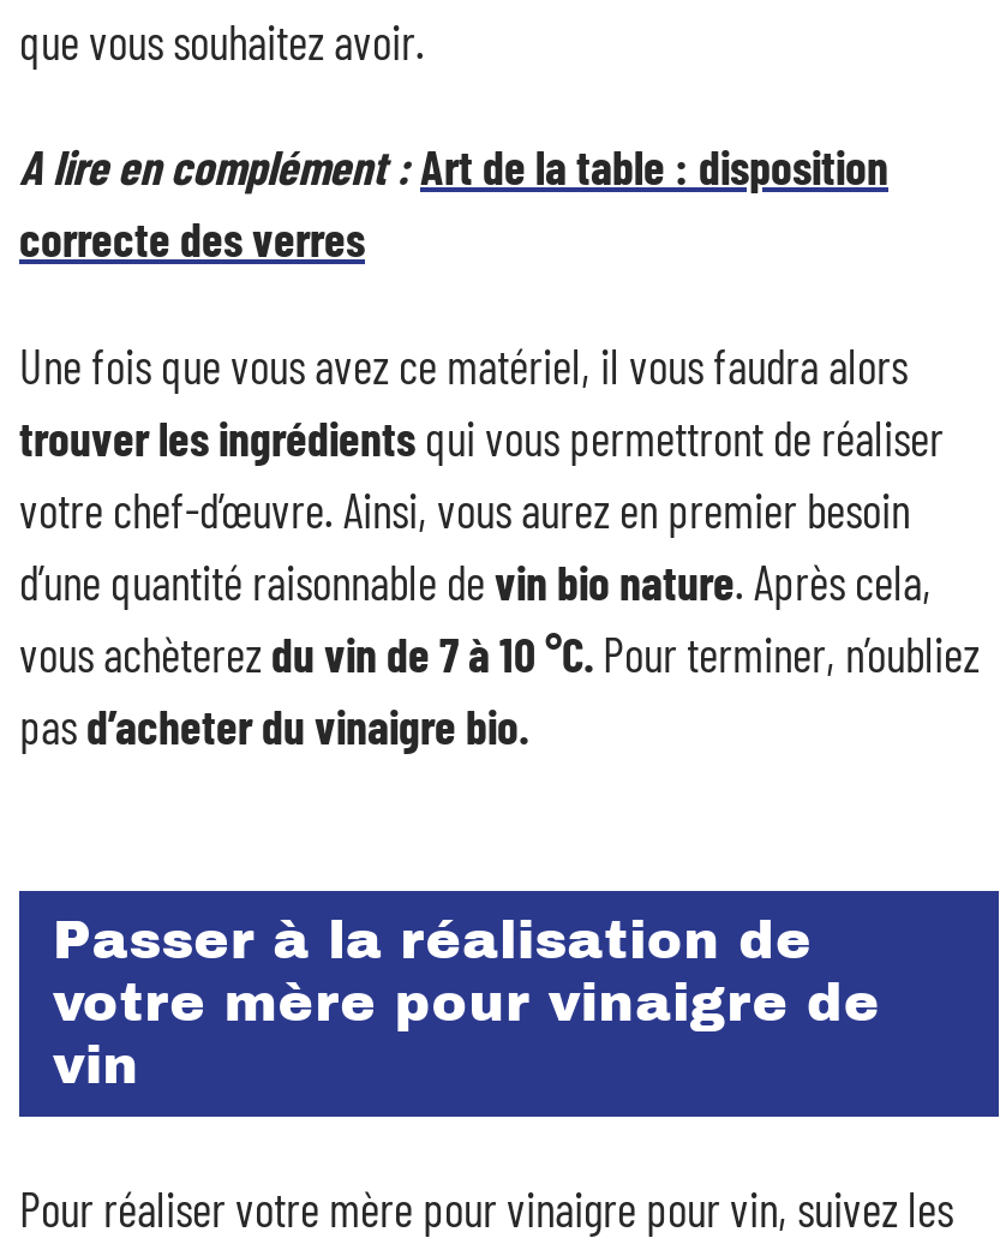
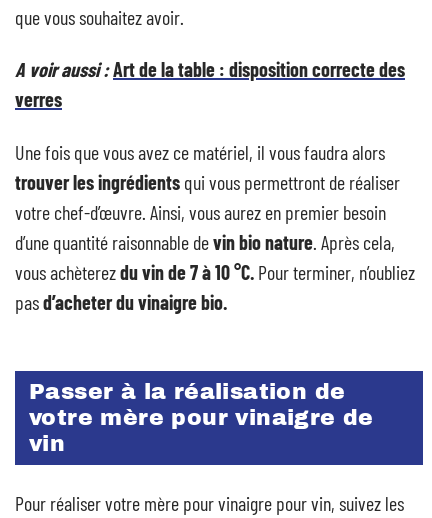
[19,137,888,267] A lire en complément : Art de la table : disposition | correcte des verres -> [15,57,405,111] A voir aussi : Art de la table : disposition correcte des | verres

